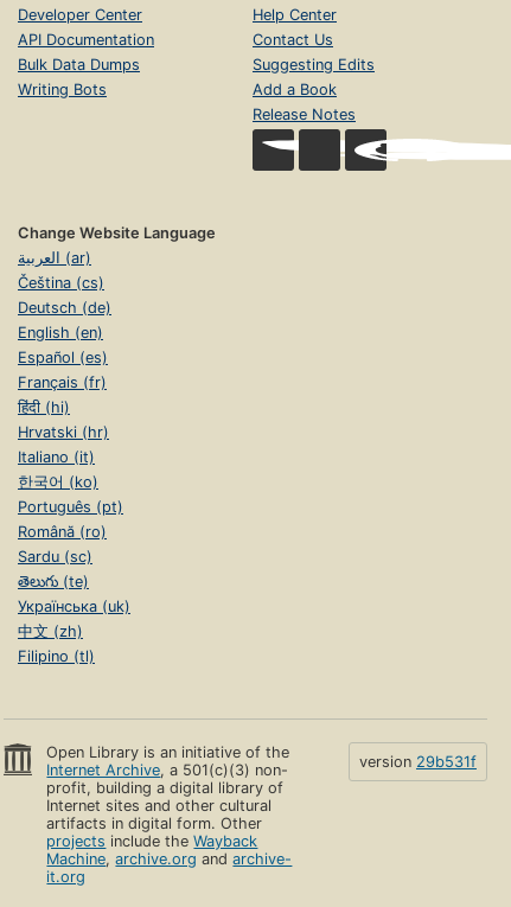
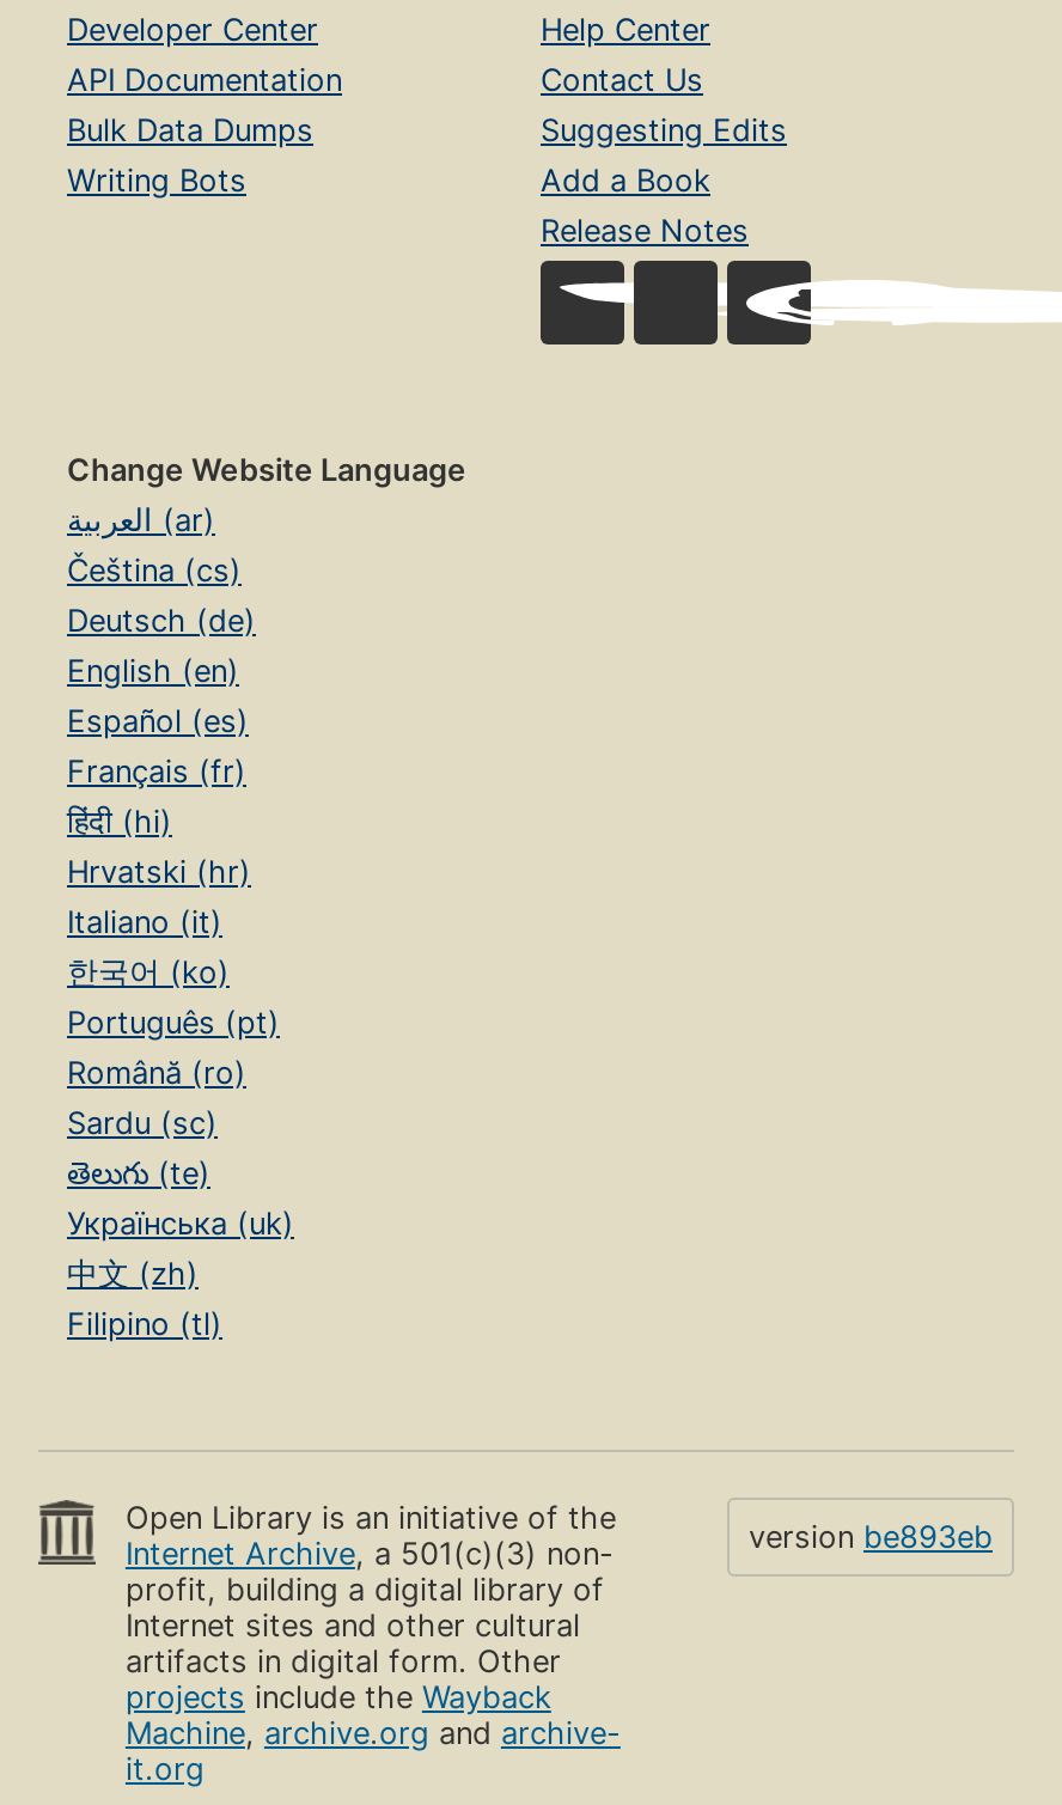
[359,752,477,770] version 29b531f -> [749,1518,993,1554] version be893eb

